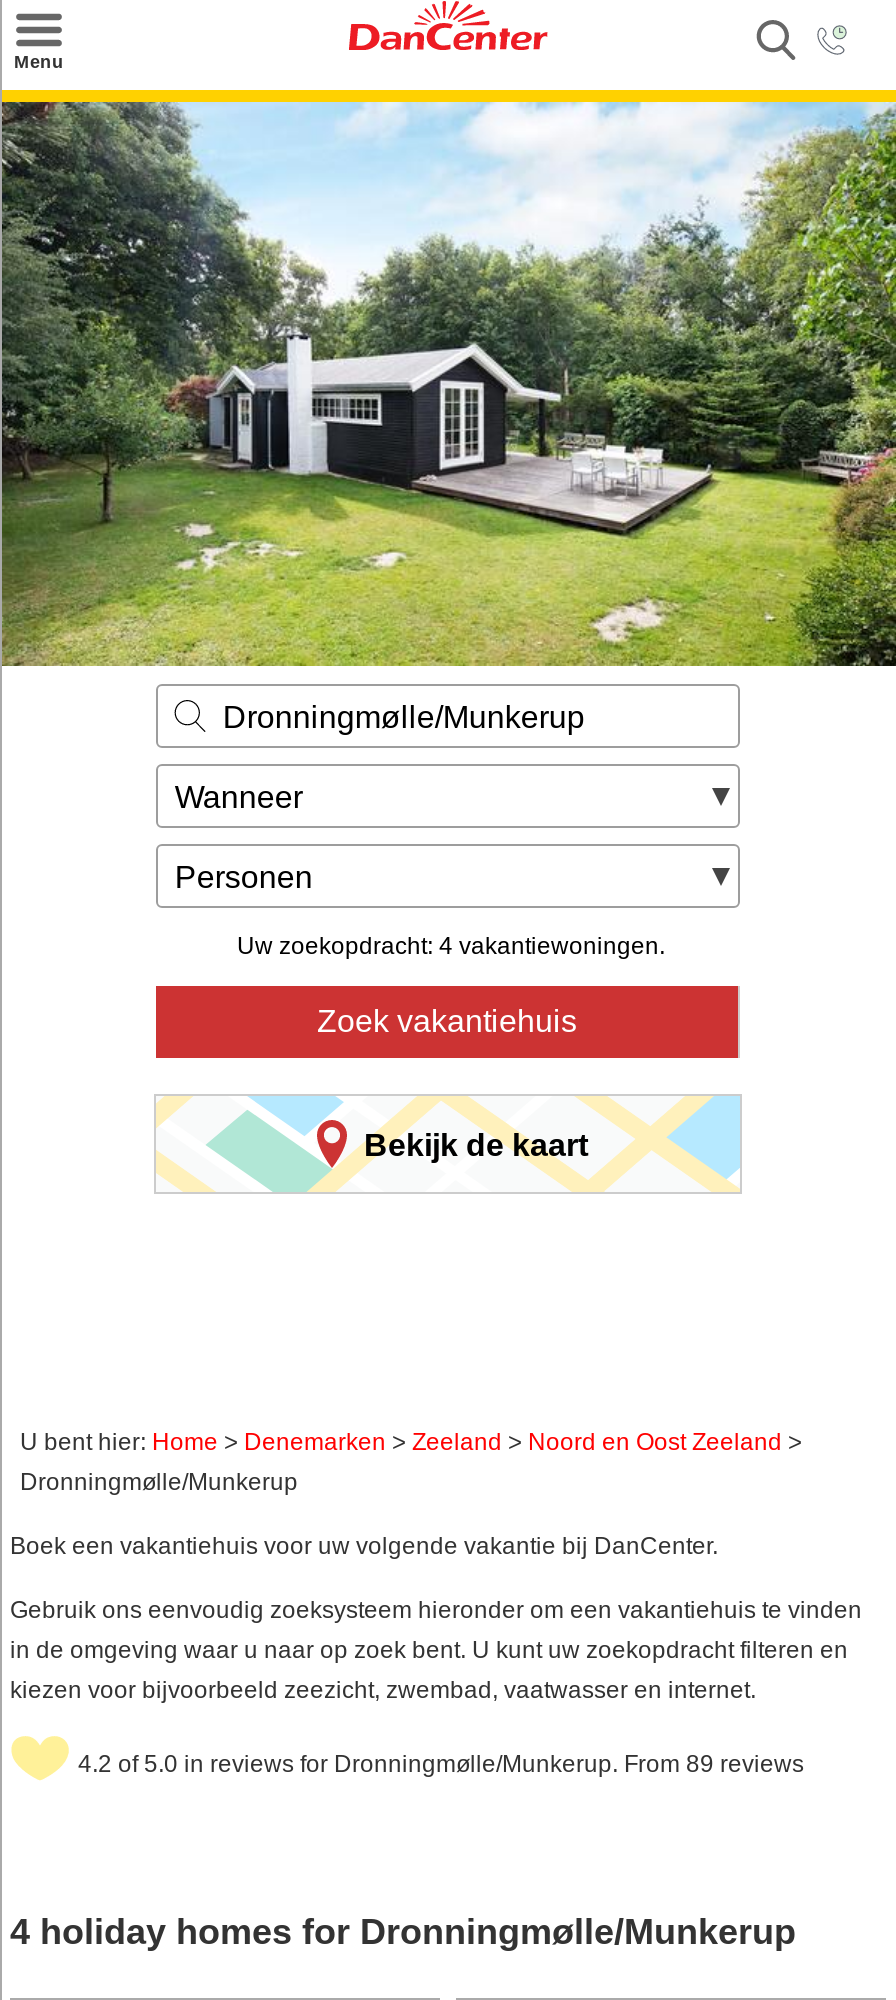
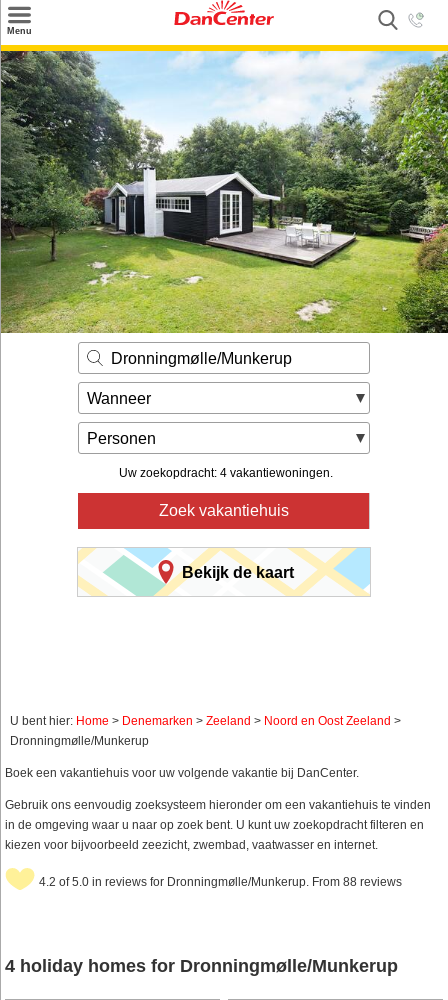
[78,1750,804,1778] 4.2 of 5.0 in reviews for Dronningmølle/Munkerup. From 89 reviews -> [39,875,402,889] 4.2 of 5.0 in reviews for Dronningmølle/Munkerup. From 88 reviews

